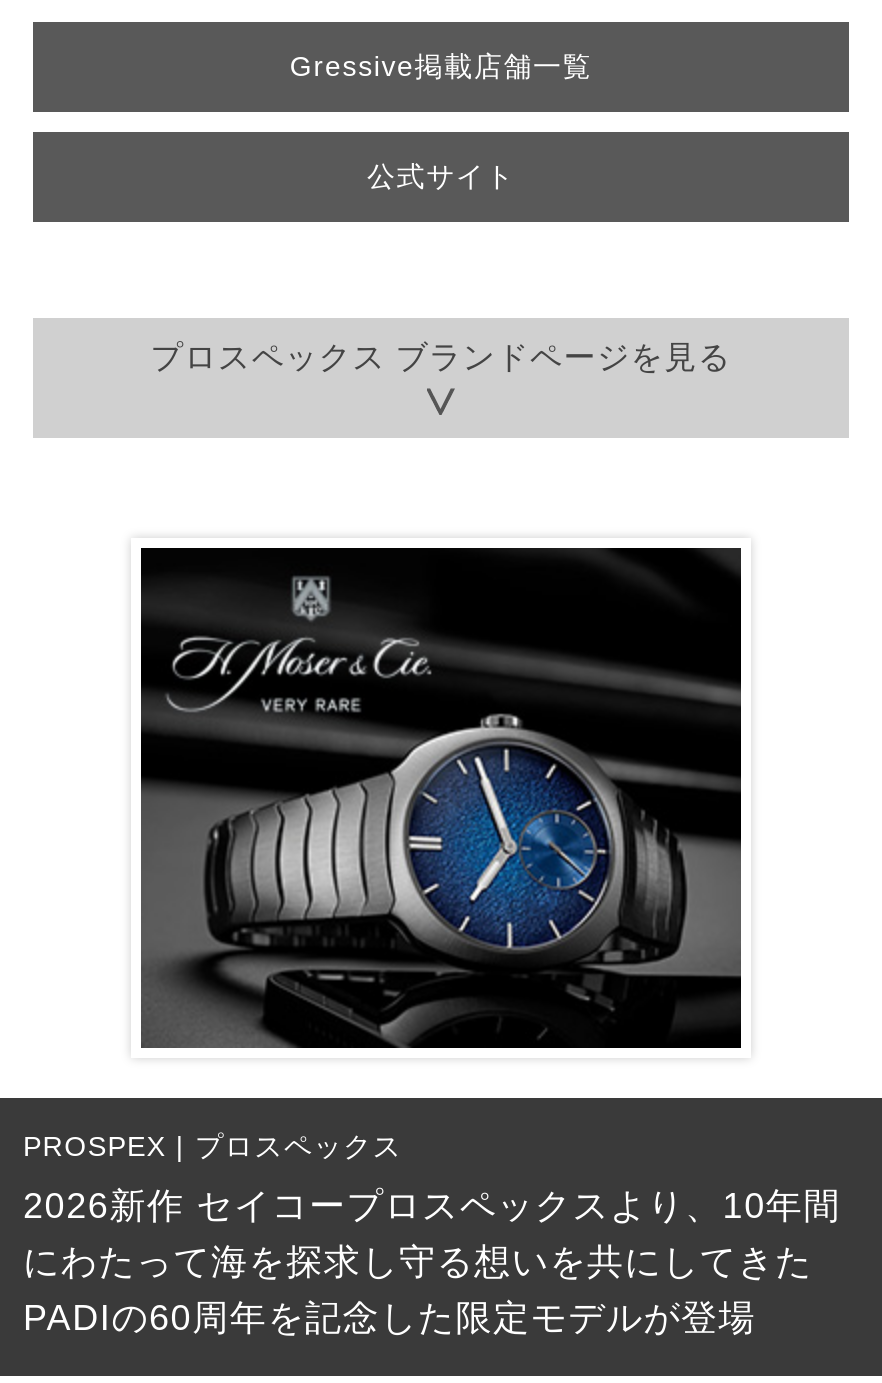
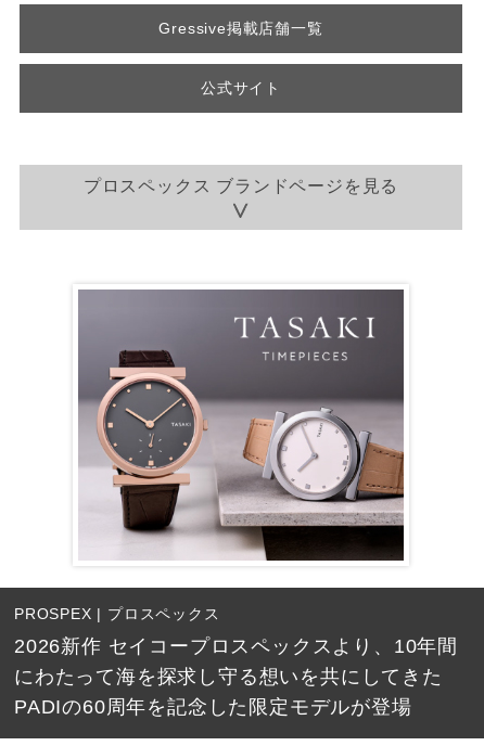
[139,546,741,1050] [image] -> [77,288,405,561] [image]

